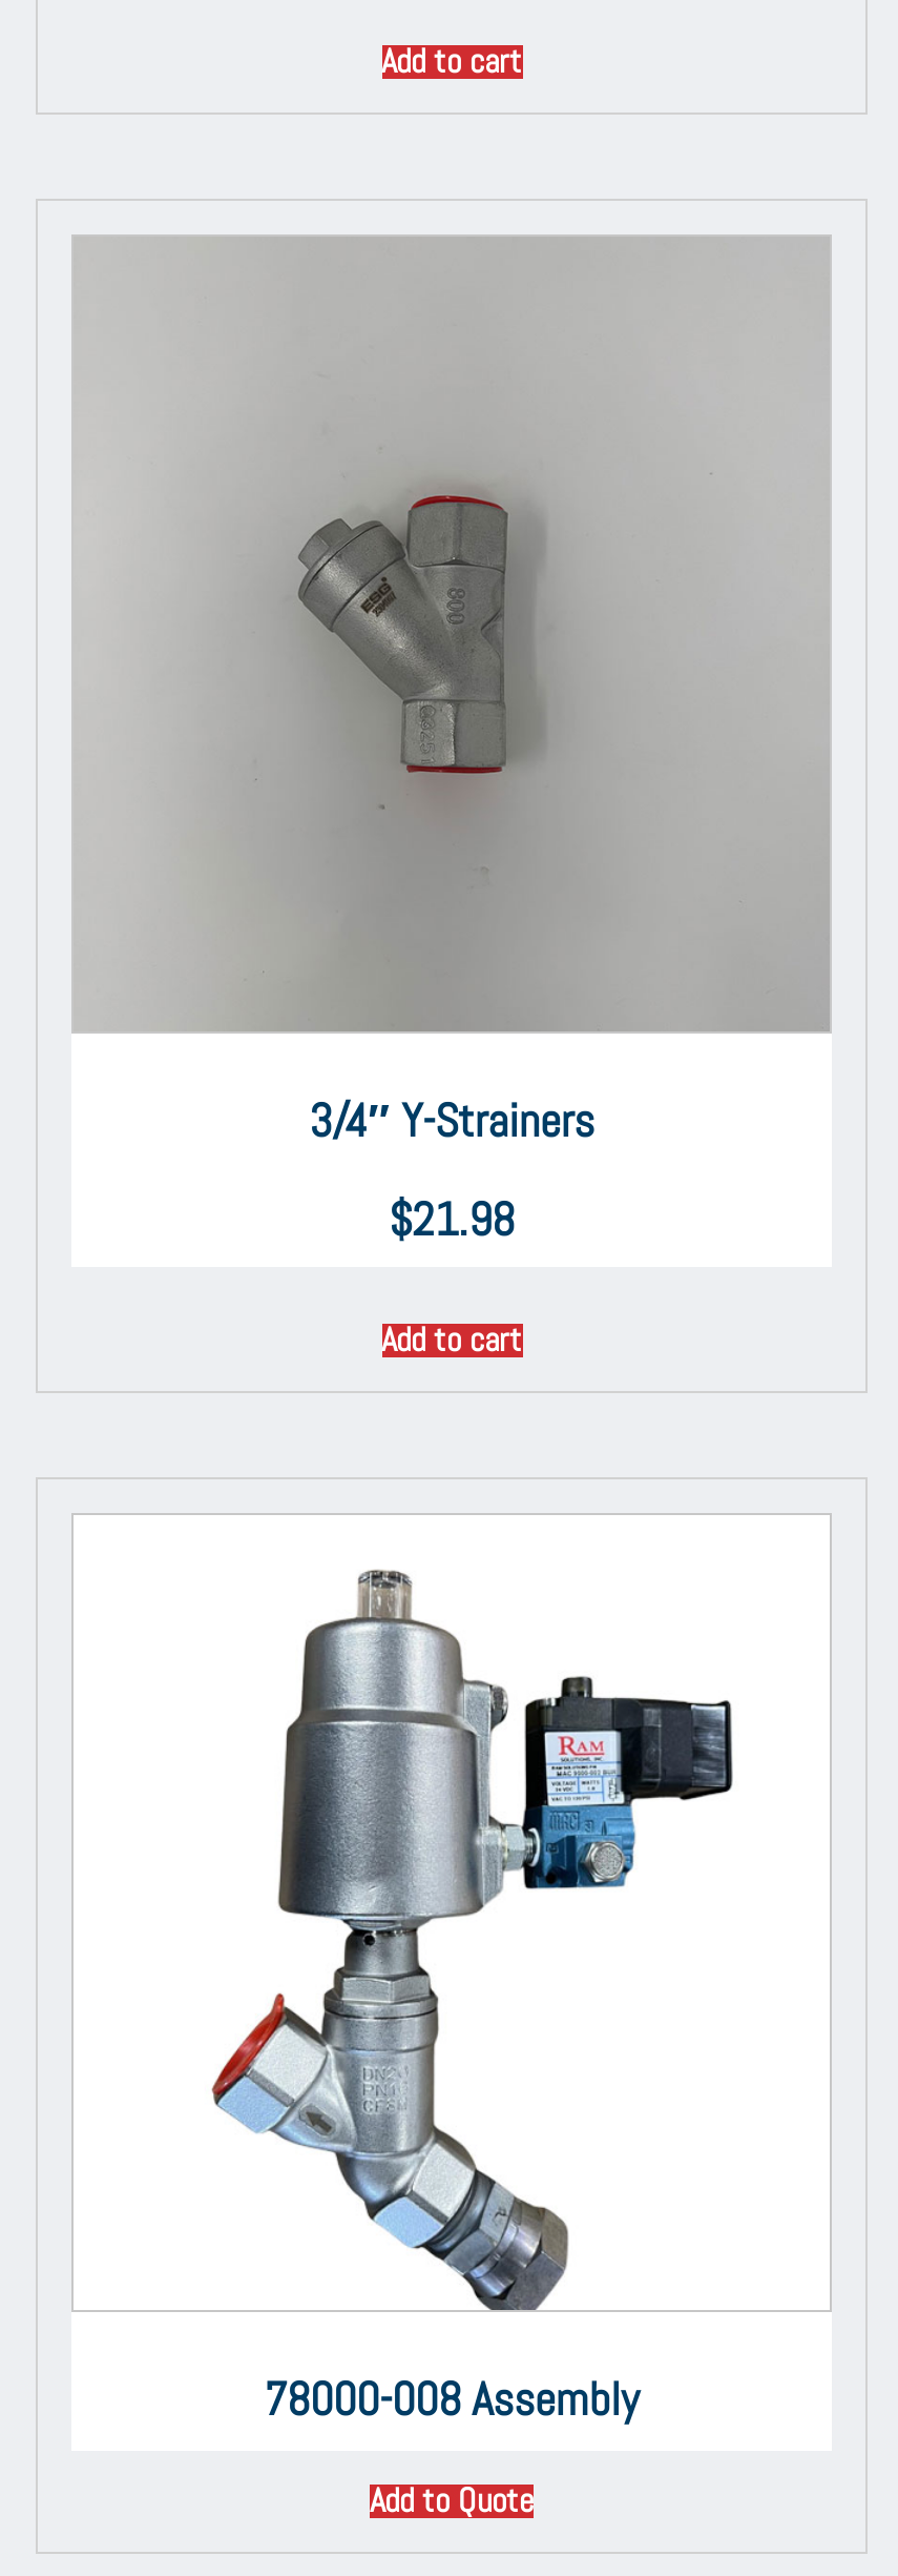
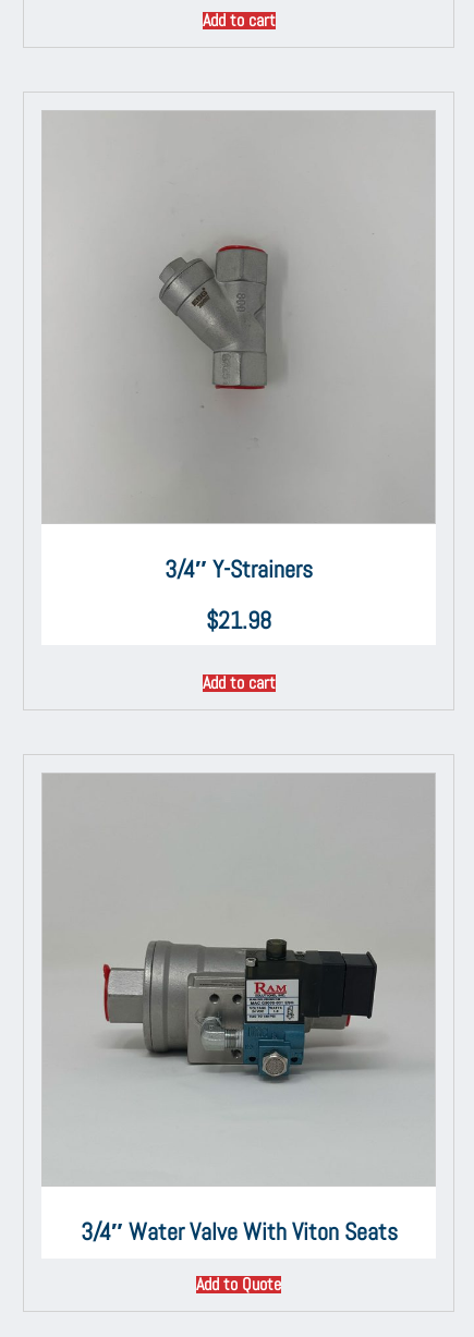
[74,1515,830,2428] [image] | 78000-008 Assembly -> [42,774,435,1247] [image] | 3/4″ Water Valve With Viton Seats

